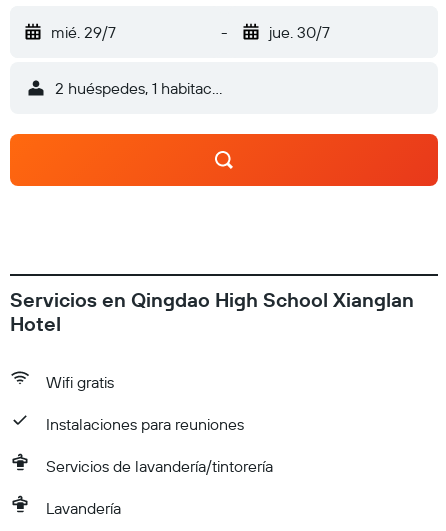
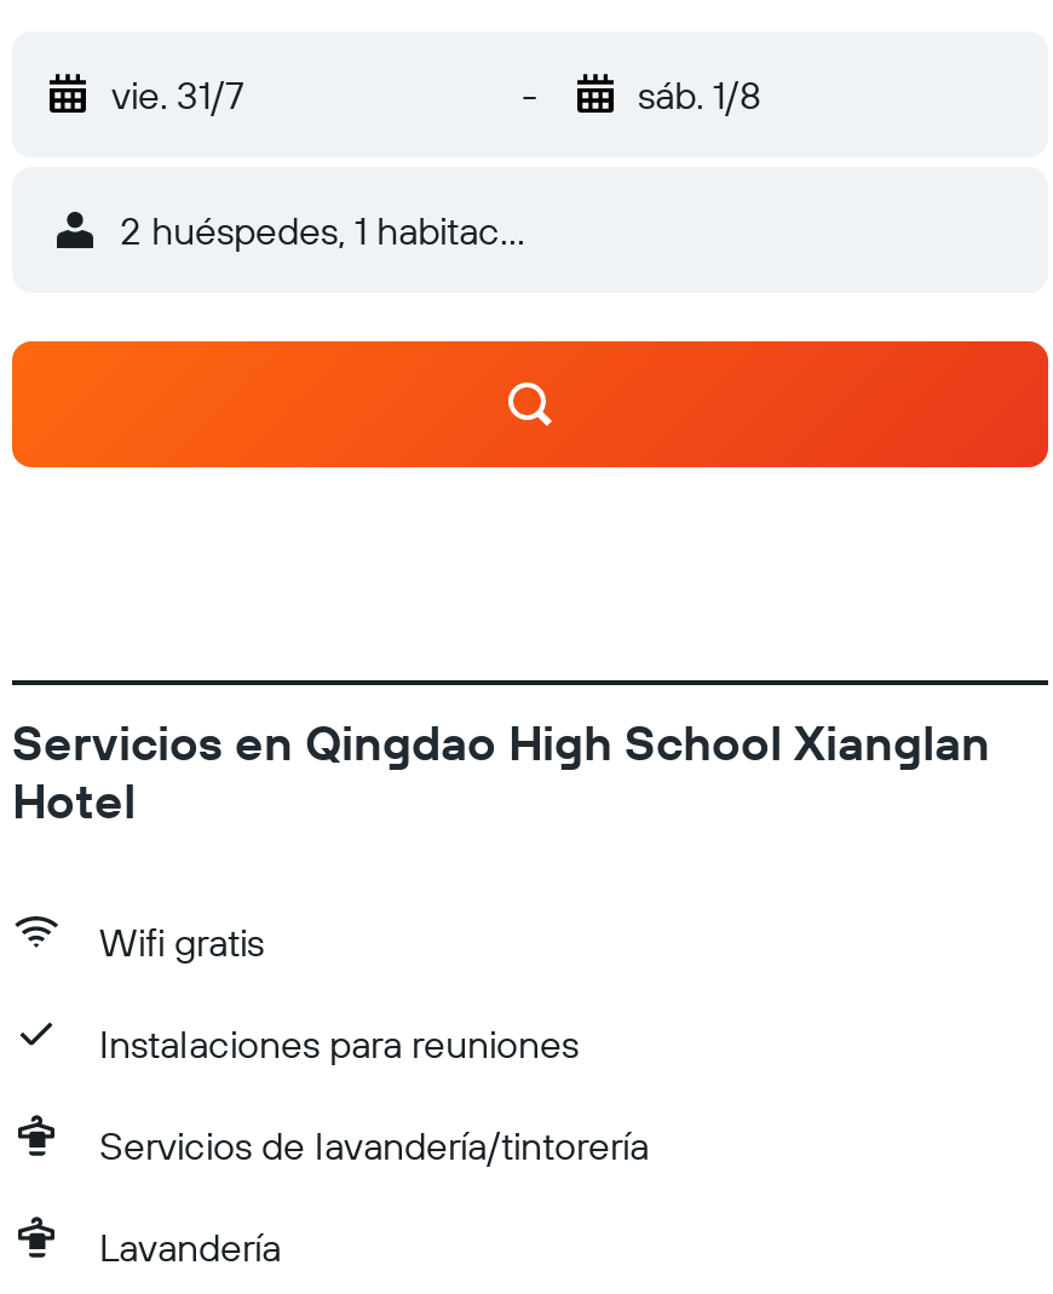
[51,22,116,42] mié. 29/7 -> [111,70,244,119] vie. 31/7
[268,22,329,42] jue. 30/7 -> [638,70,761,119] sáb. 1/8

